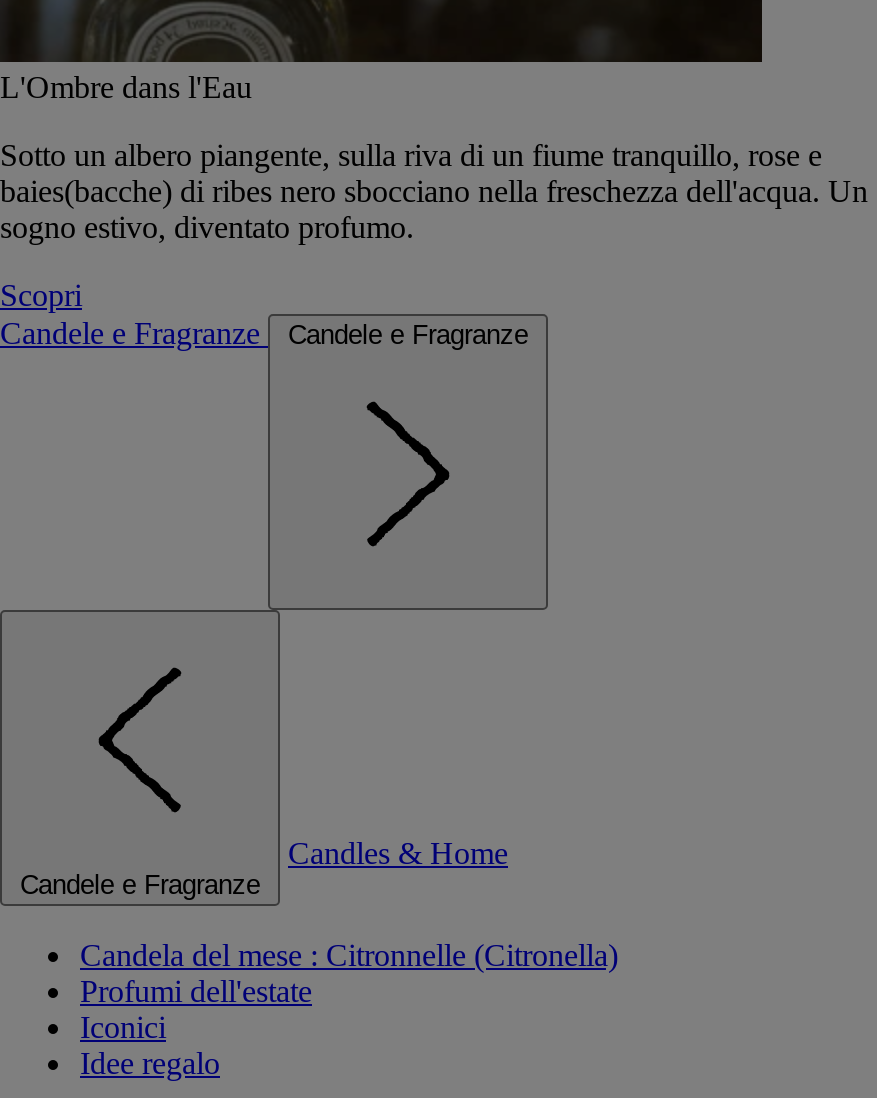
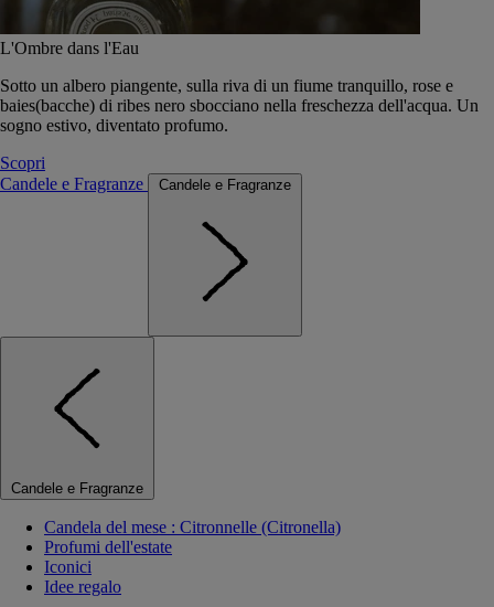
[288,836,508,870] Candles & Home -> none

